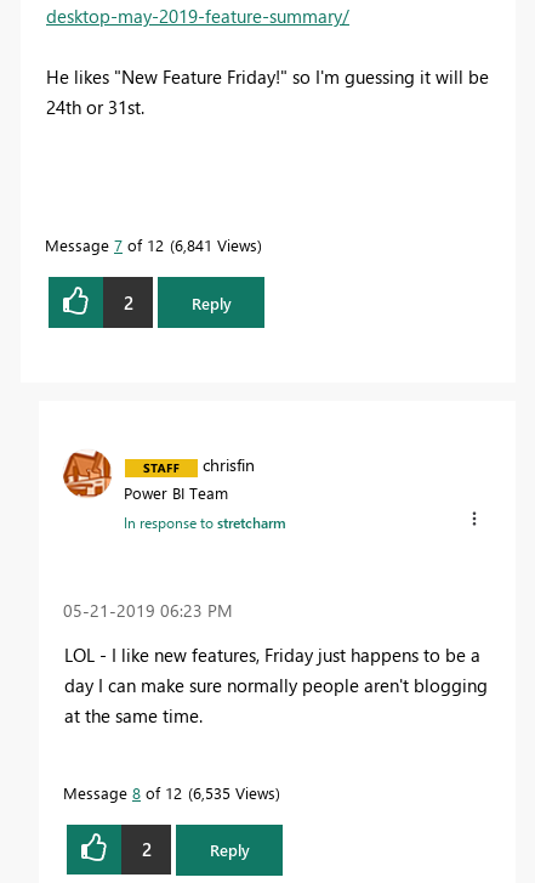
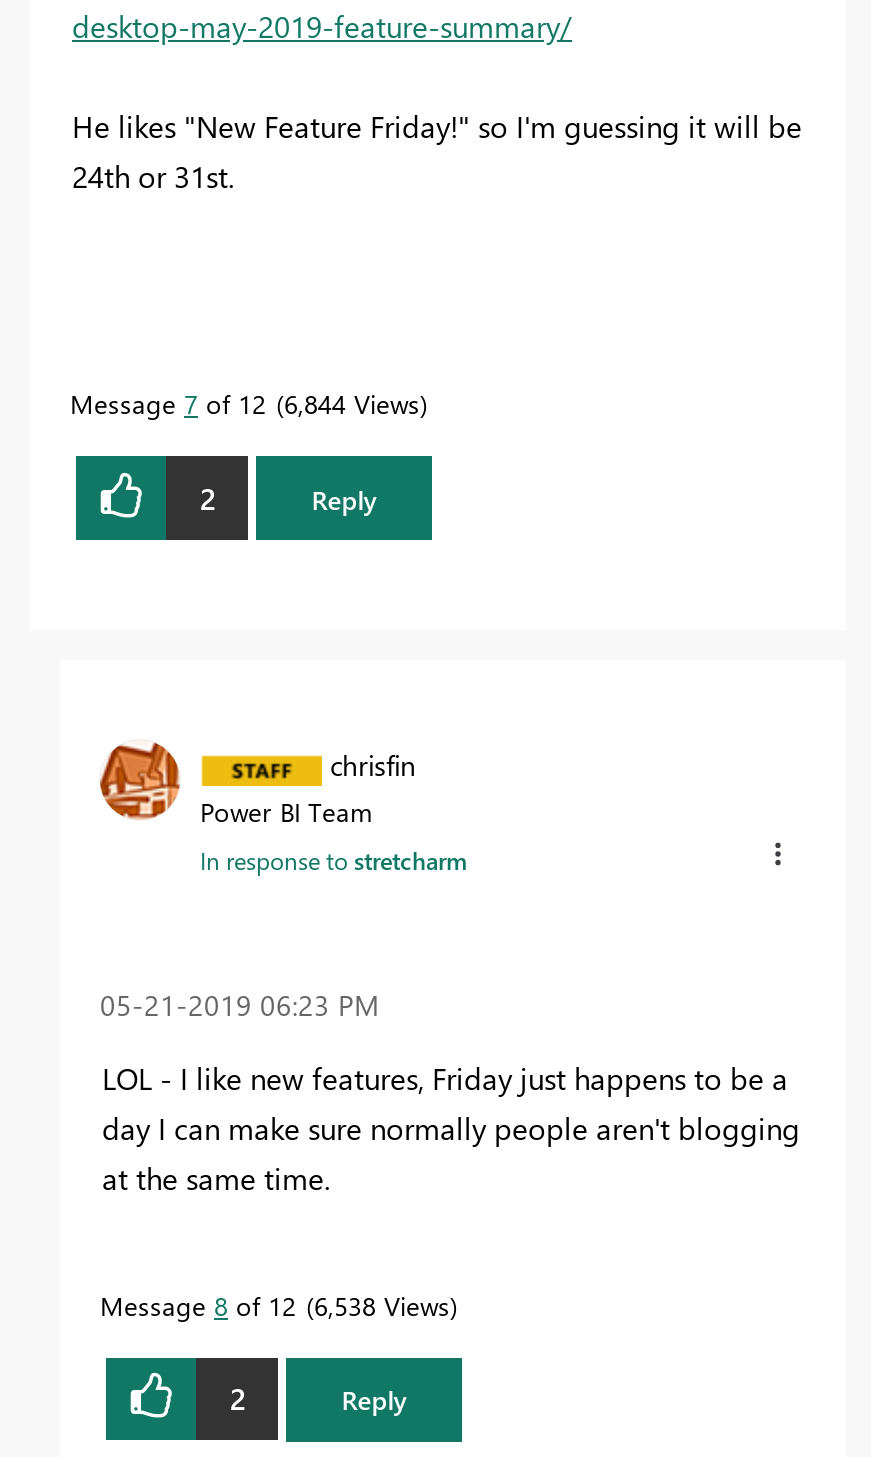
[45,235,257,255] Message 7 of 12 6,841 Views -> [70,386,420,420] Message 7 of 12 6,844 Views
[63,782,275,802] Message 8 of 12 6,535 Views -> [100,1287,450,1321] Message 8 of 12 6,538 Views

